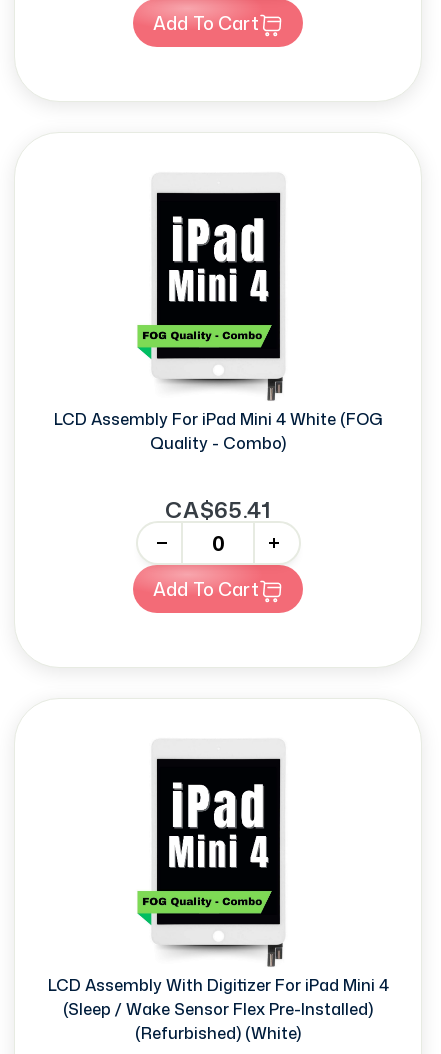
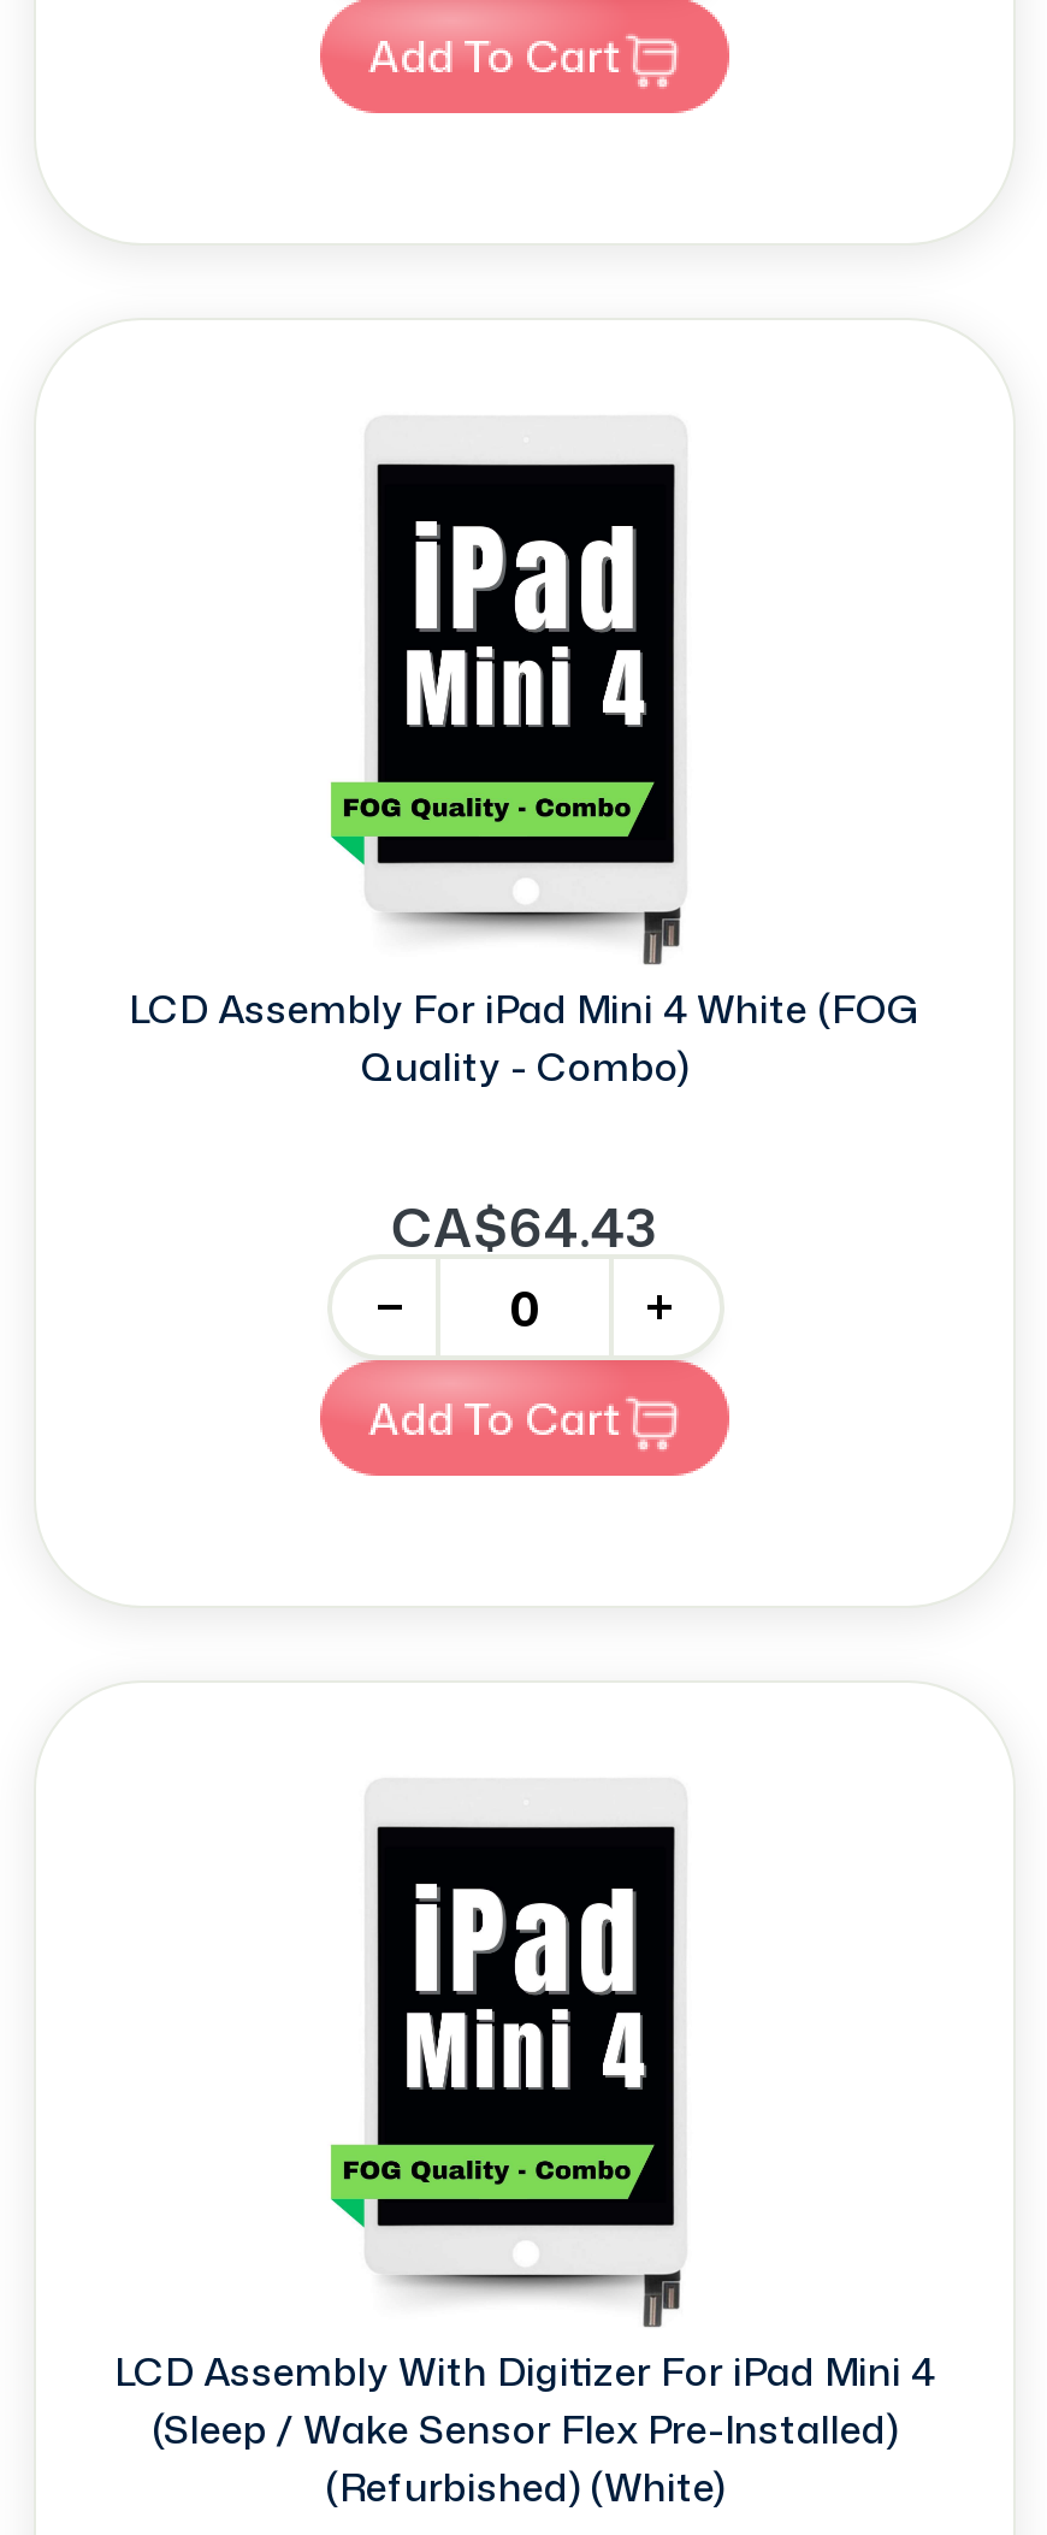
[165,494,271,525] CA$65.41 -> [391,1190,659,1264] CA$64.43

